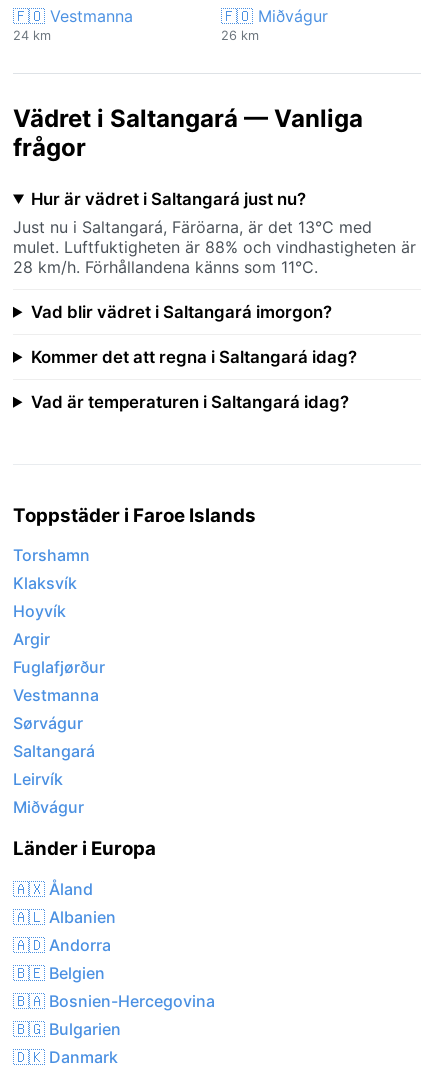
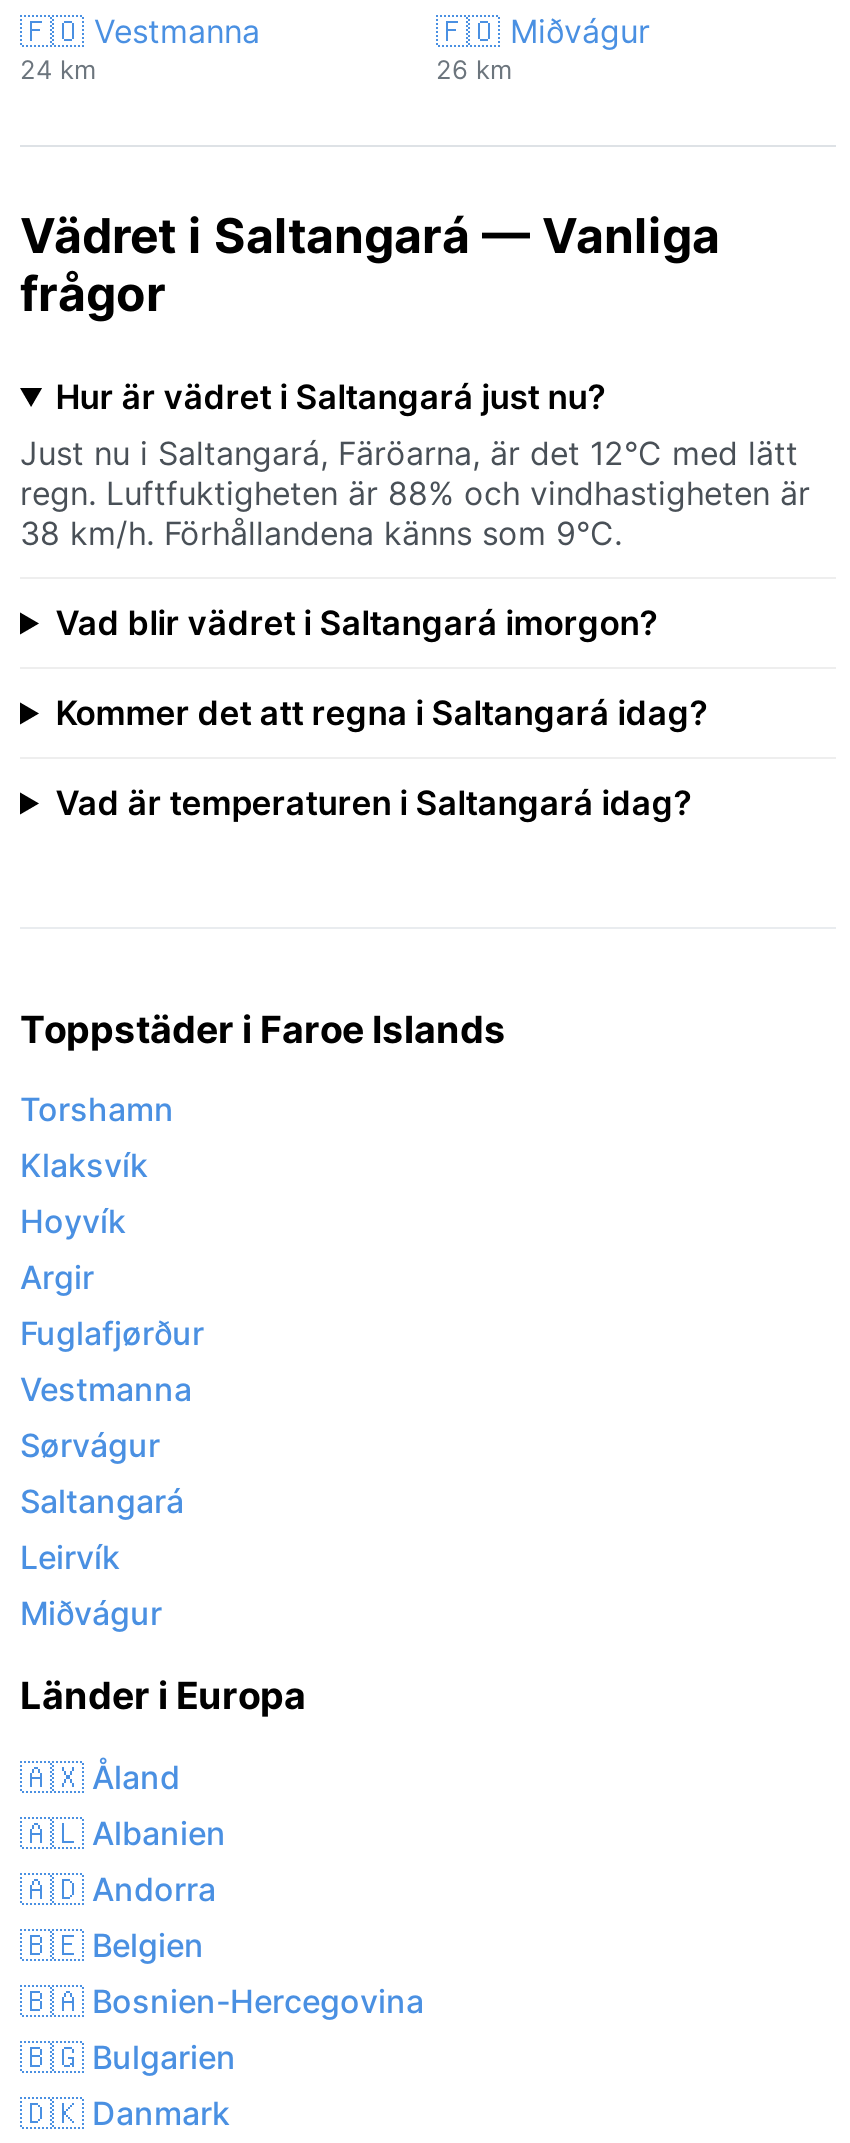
[13,217,416,277] Just nu i Saltangará, Färöarna, är det 13°C med | mulet. Luftfuktigheten är 88% och vindhastigheten är | 28 km/h. Förhållandena känns som 11°C. -> [20,433,810,553] Just nu i Saltangará, Färöarna, är det 12°C med lätt | regn. Luftfuktigheten är 88% och vindhastigheten är | 38 km/h. Förhållandena känns som 9°C.

